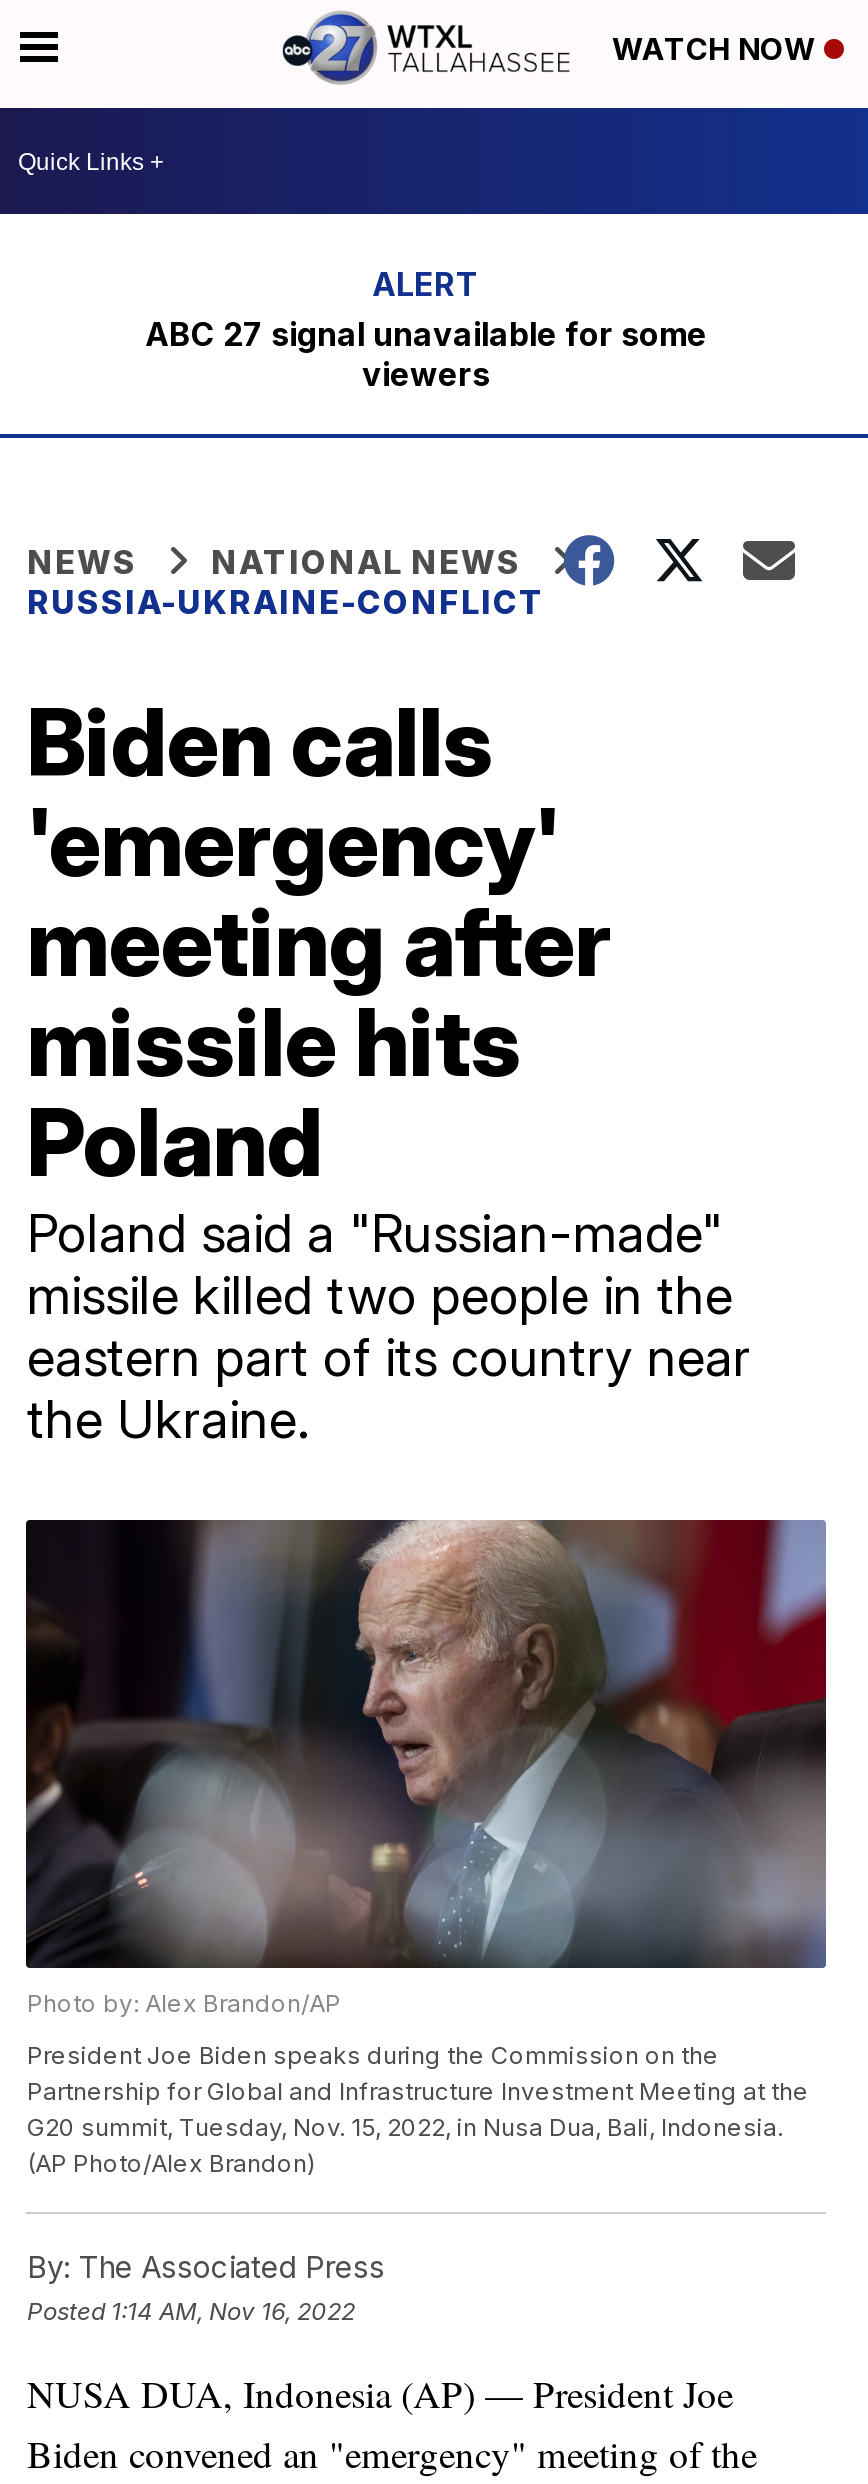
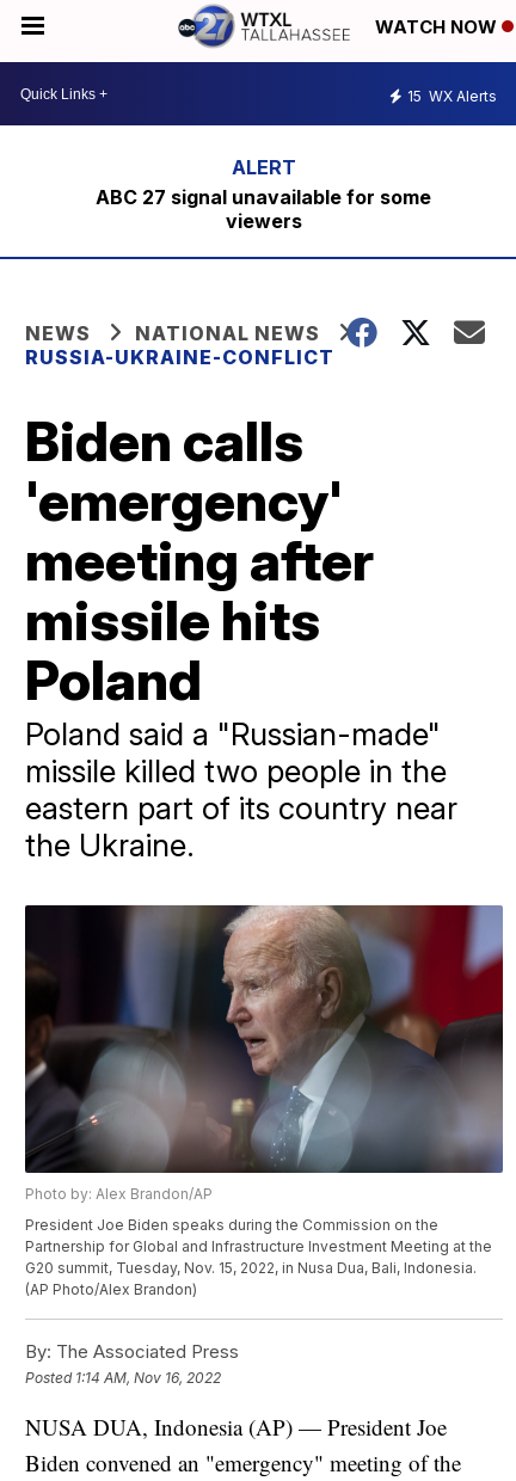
none -> [407,87,497,105] 15 WX Alerts

